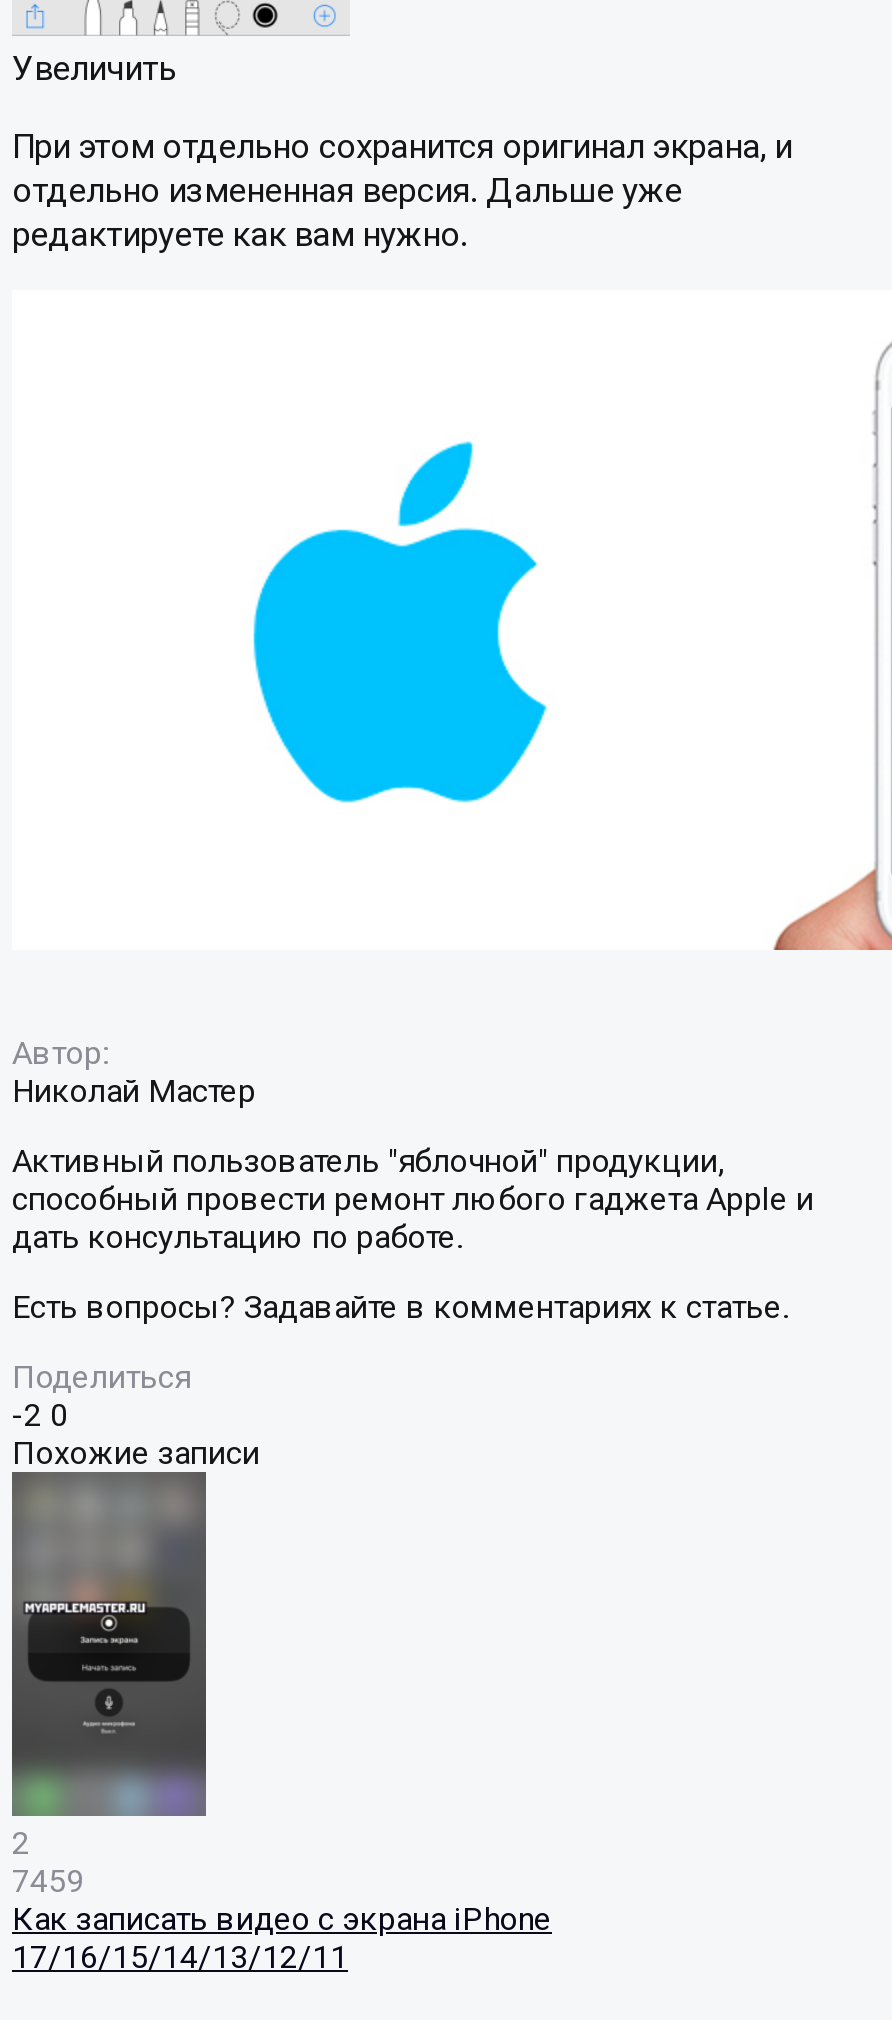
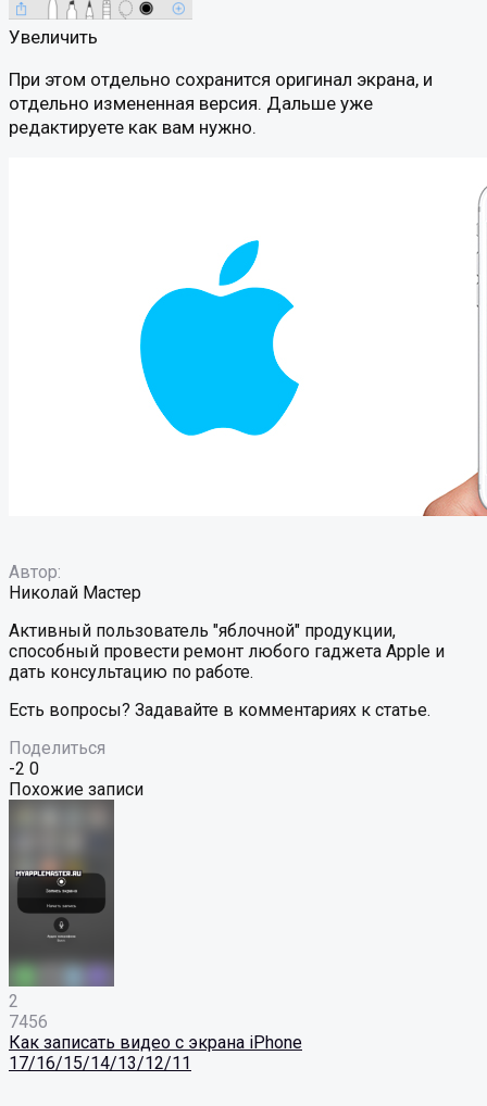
[12,1862,84,1900] 7459 -> [9,1011,48,1032] 7456

